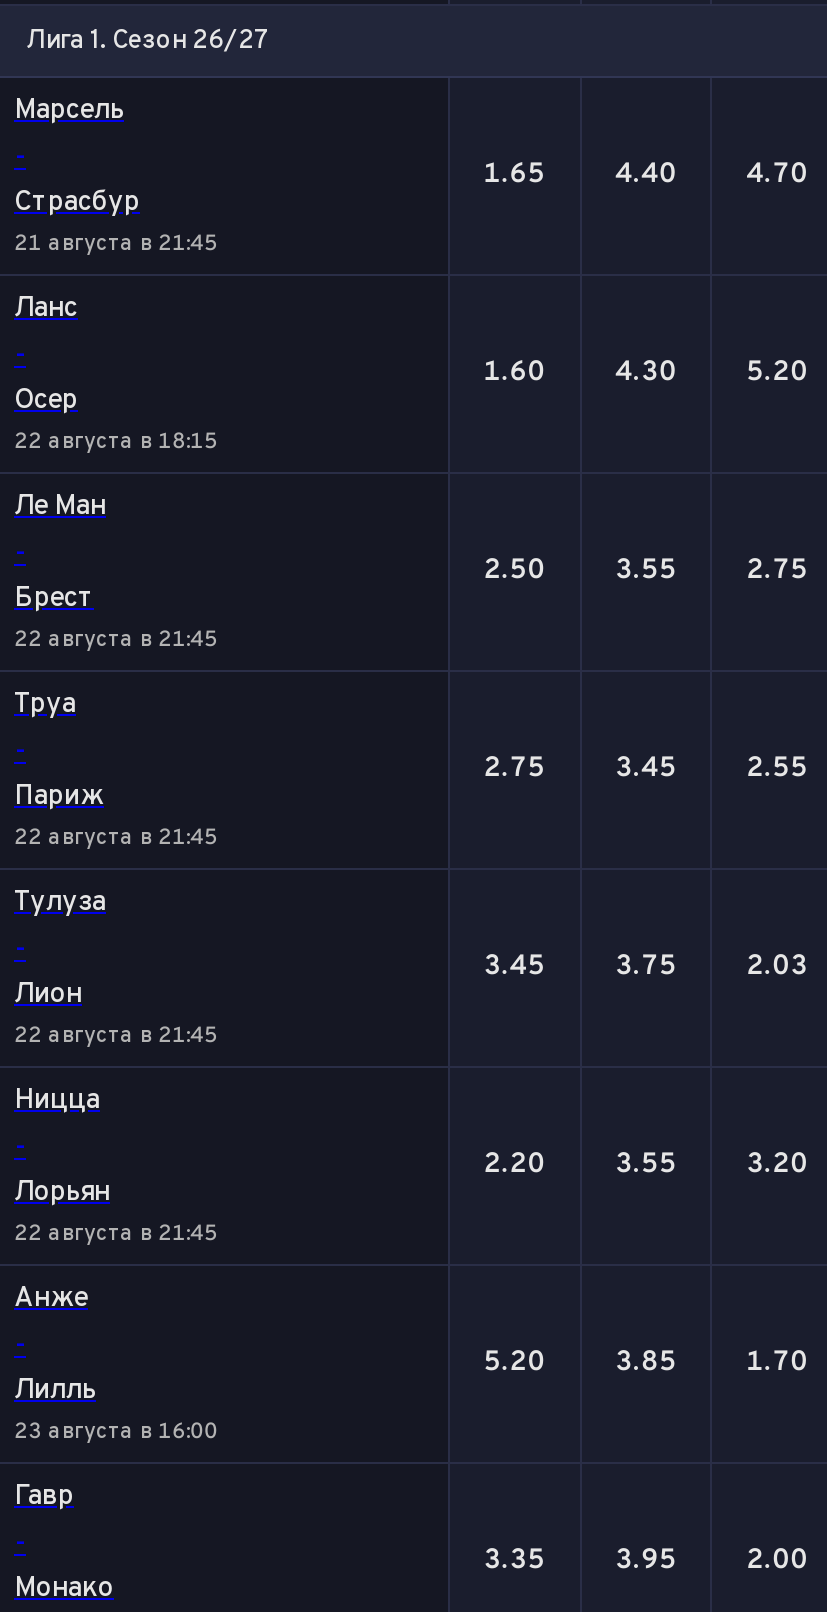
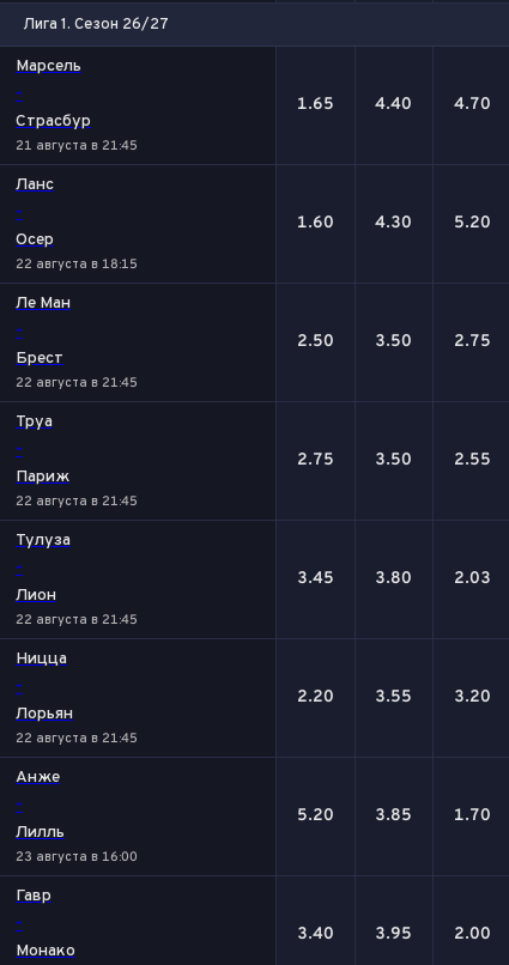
[615,554,677,588] 3.55 -> [375,332,412,352] 3.50
[615,752,677,786] 3.45 -> [375,450,412,471] 3.50
[615,950,677,984] 3.75 -> [375,569,412,589] 3.80
[483,1544,545,1578] 3.35 -> [297,924,334,945] 3.40

